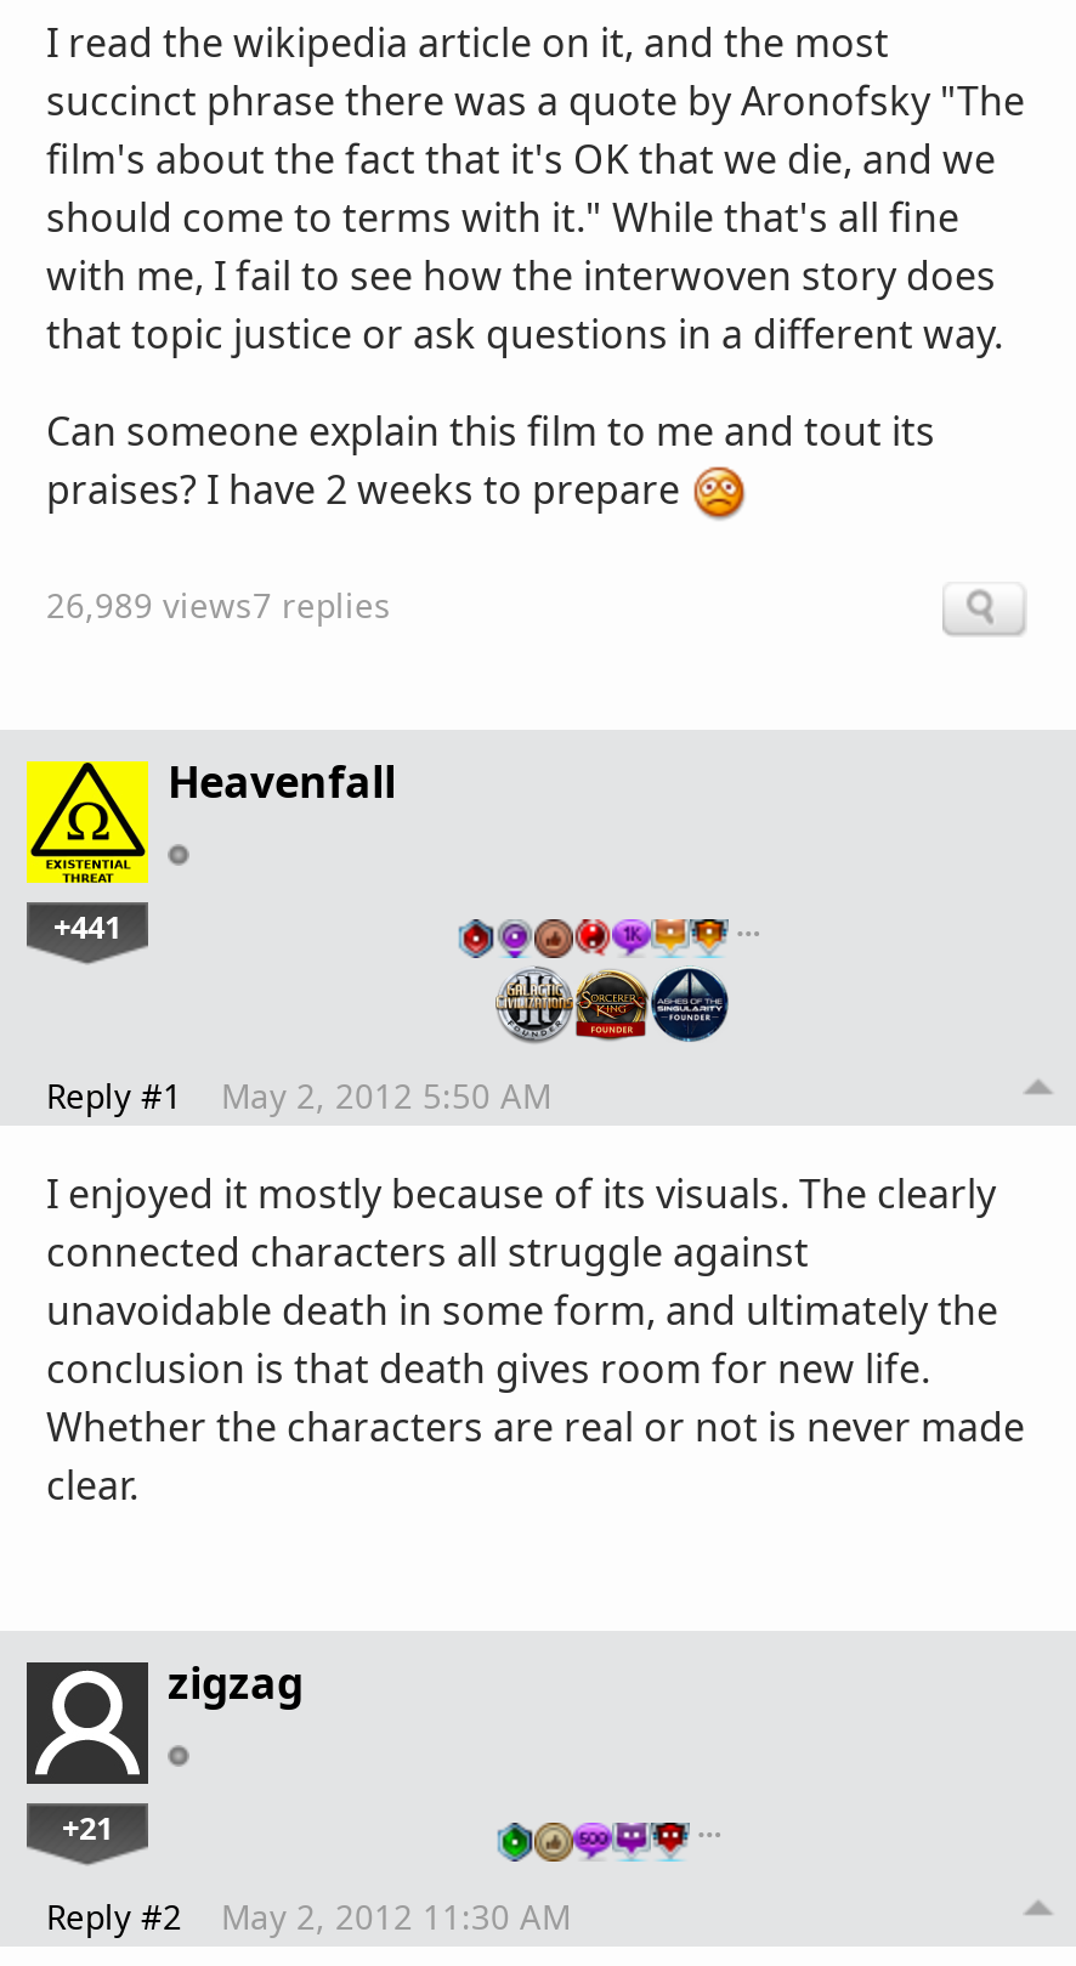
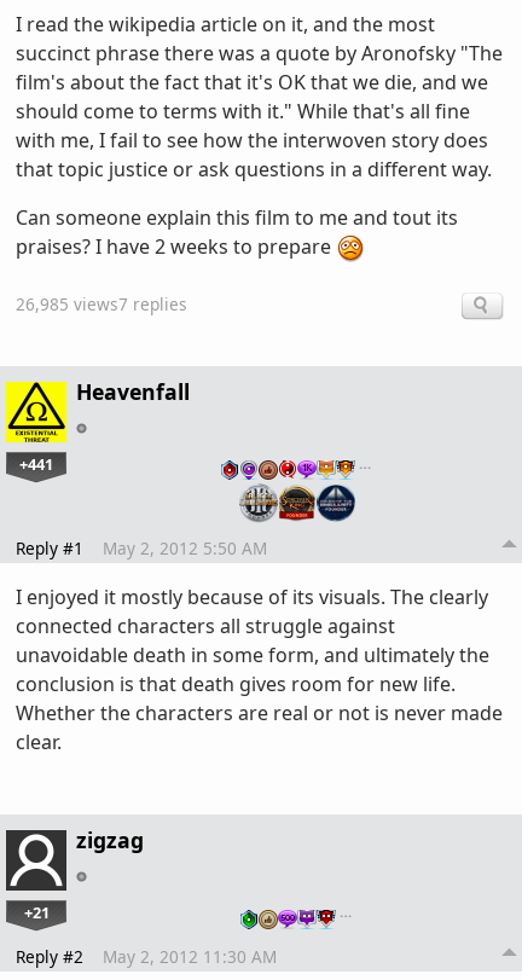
[46,582,391,629] 26,989 views7 replies -> [16,293,187,316] 26,985 views7 replies

